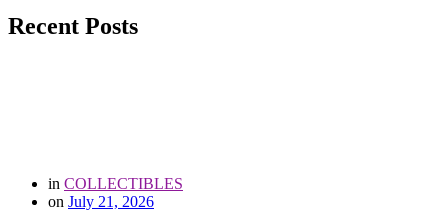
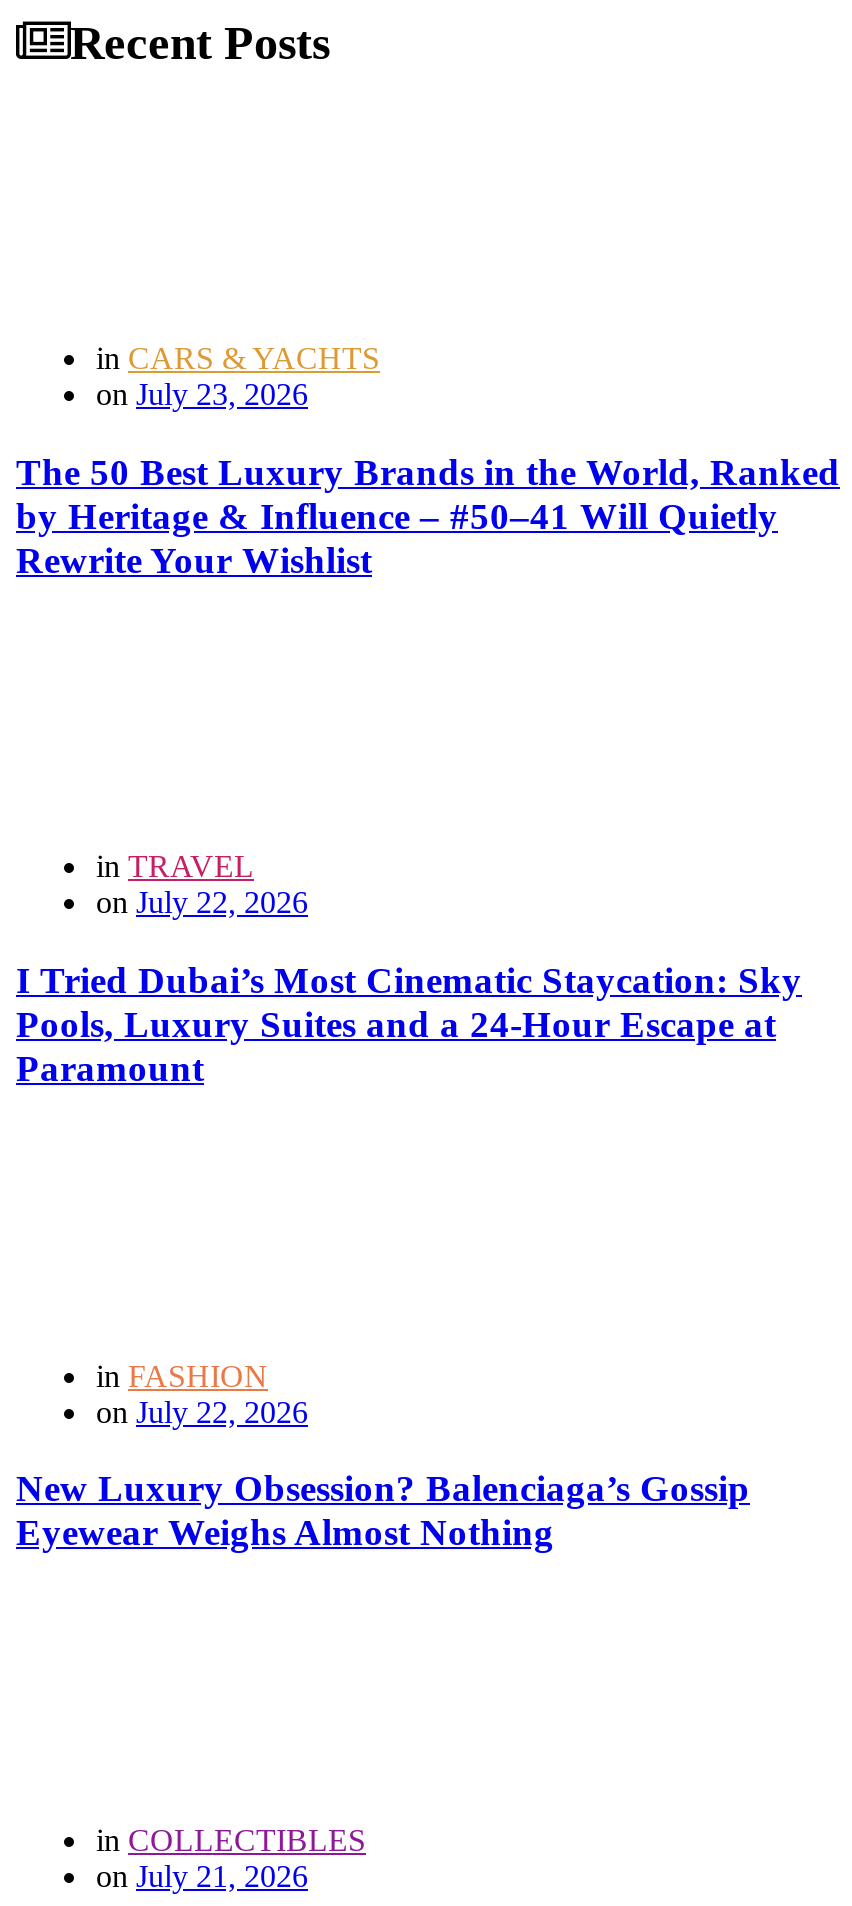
none -> [16,341,840,580] in CARS & YACHTS | on July 23, 2026 | The 50 Best Luxury Brands in the World, Ranked | by Heritage & Influence – #50–41 Will Quietly | Rewrite Your Wishlist
none -> [16,849,802,1089] in TRAVEL | on July 22, 2026 | I Tried Dubai’s Most Cinematic Staycation: Sky | Pools, Luxury Suites and a 24-Hour Escape at | Paramount
none -> [16,1358,750,1554] in FASHION | on July 22, 2026 | New Luxury Obsession? Balenciaga’s Gossip | Eyewear Weighs Almost Nothing

